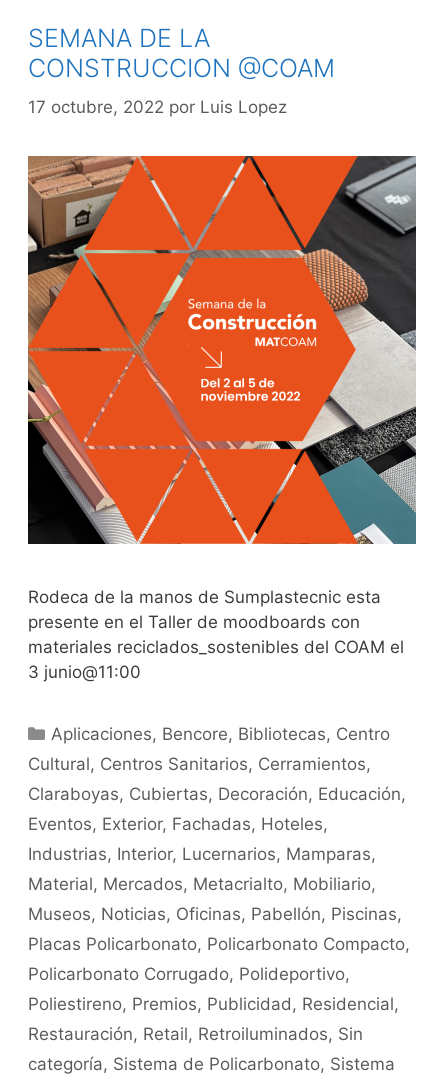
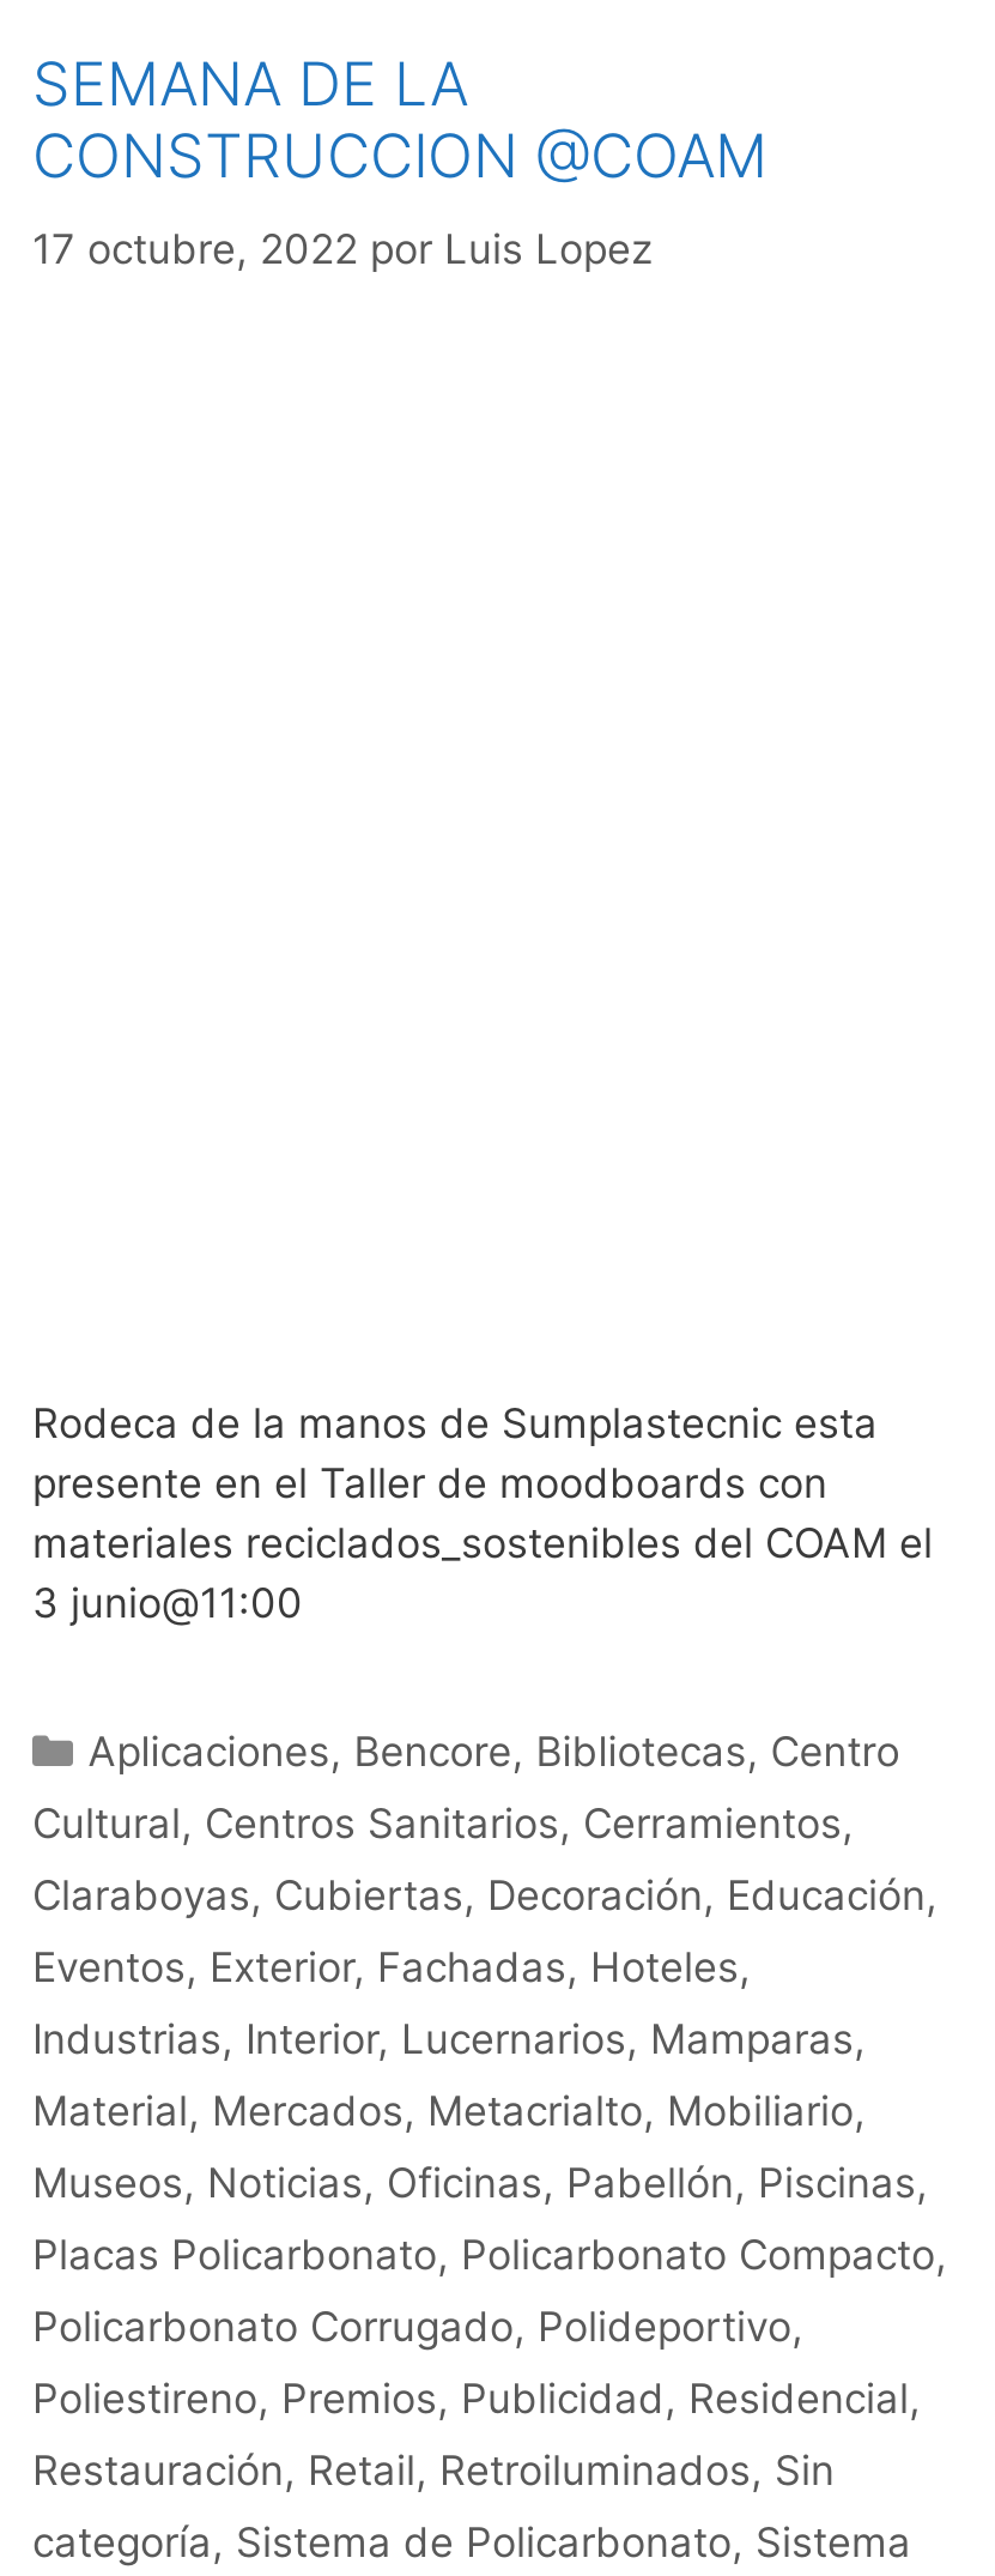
[27,155,417,545] [image] -> none

